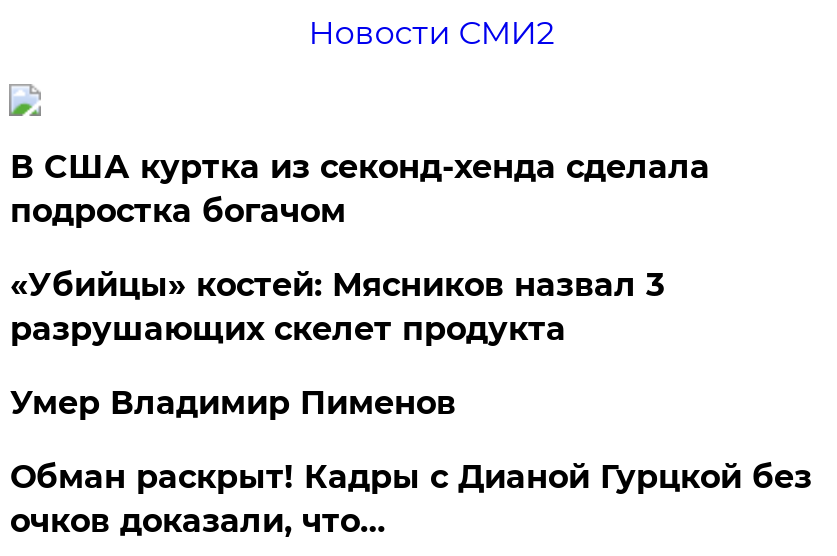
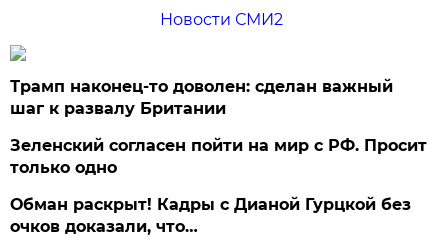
[10,148,710,422] В США куртка из секонд-хенда сделала | подростка богачом | «Убийцы» костей: Мясников назвал 3 | разрушающих скелет продукта | Умер Владимир Пименов -> [10,77,427,177] Трамп наконец-то доволен: сделан важный | шаг к развалу Британии | Зеленский согласен пойти на мир с РФ. Просит | только одно

